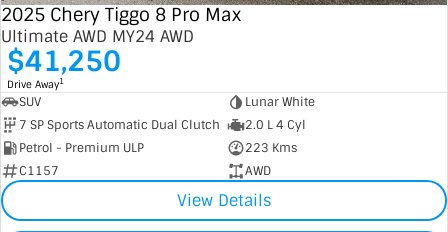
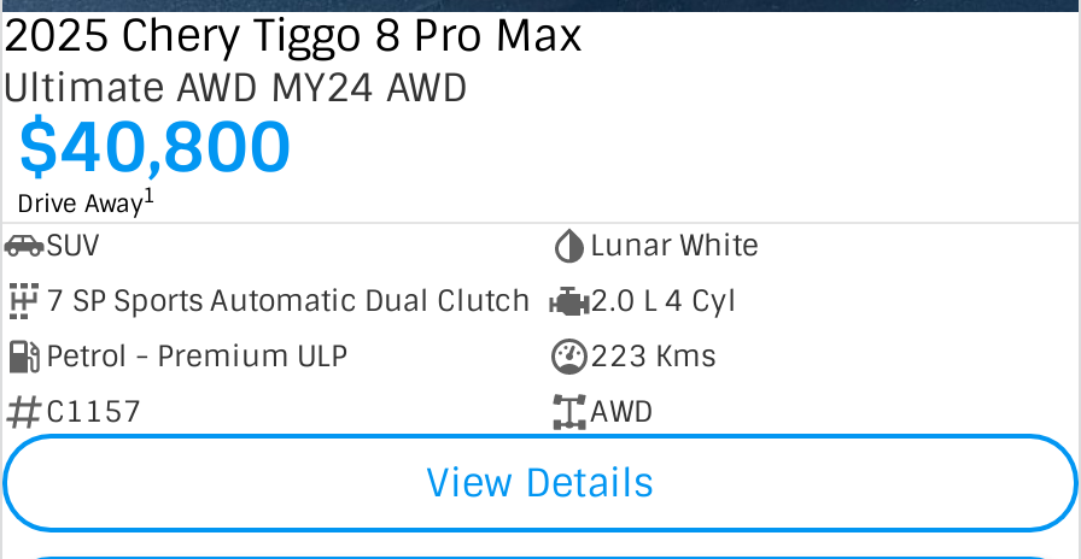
[7,43,121,80] $41,250 -> [17,104,292,193] $40,800

